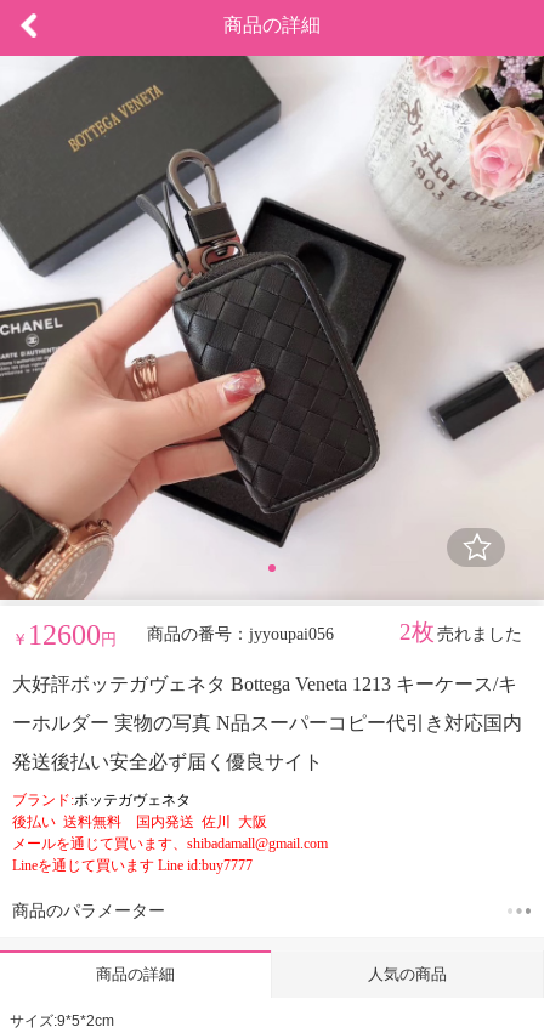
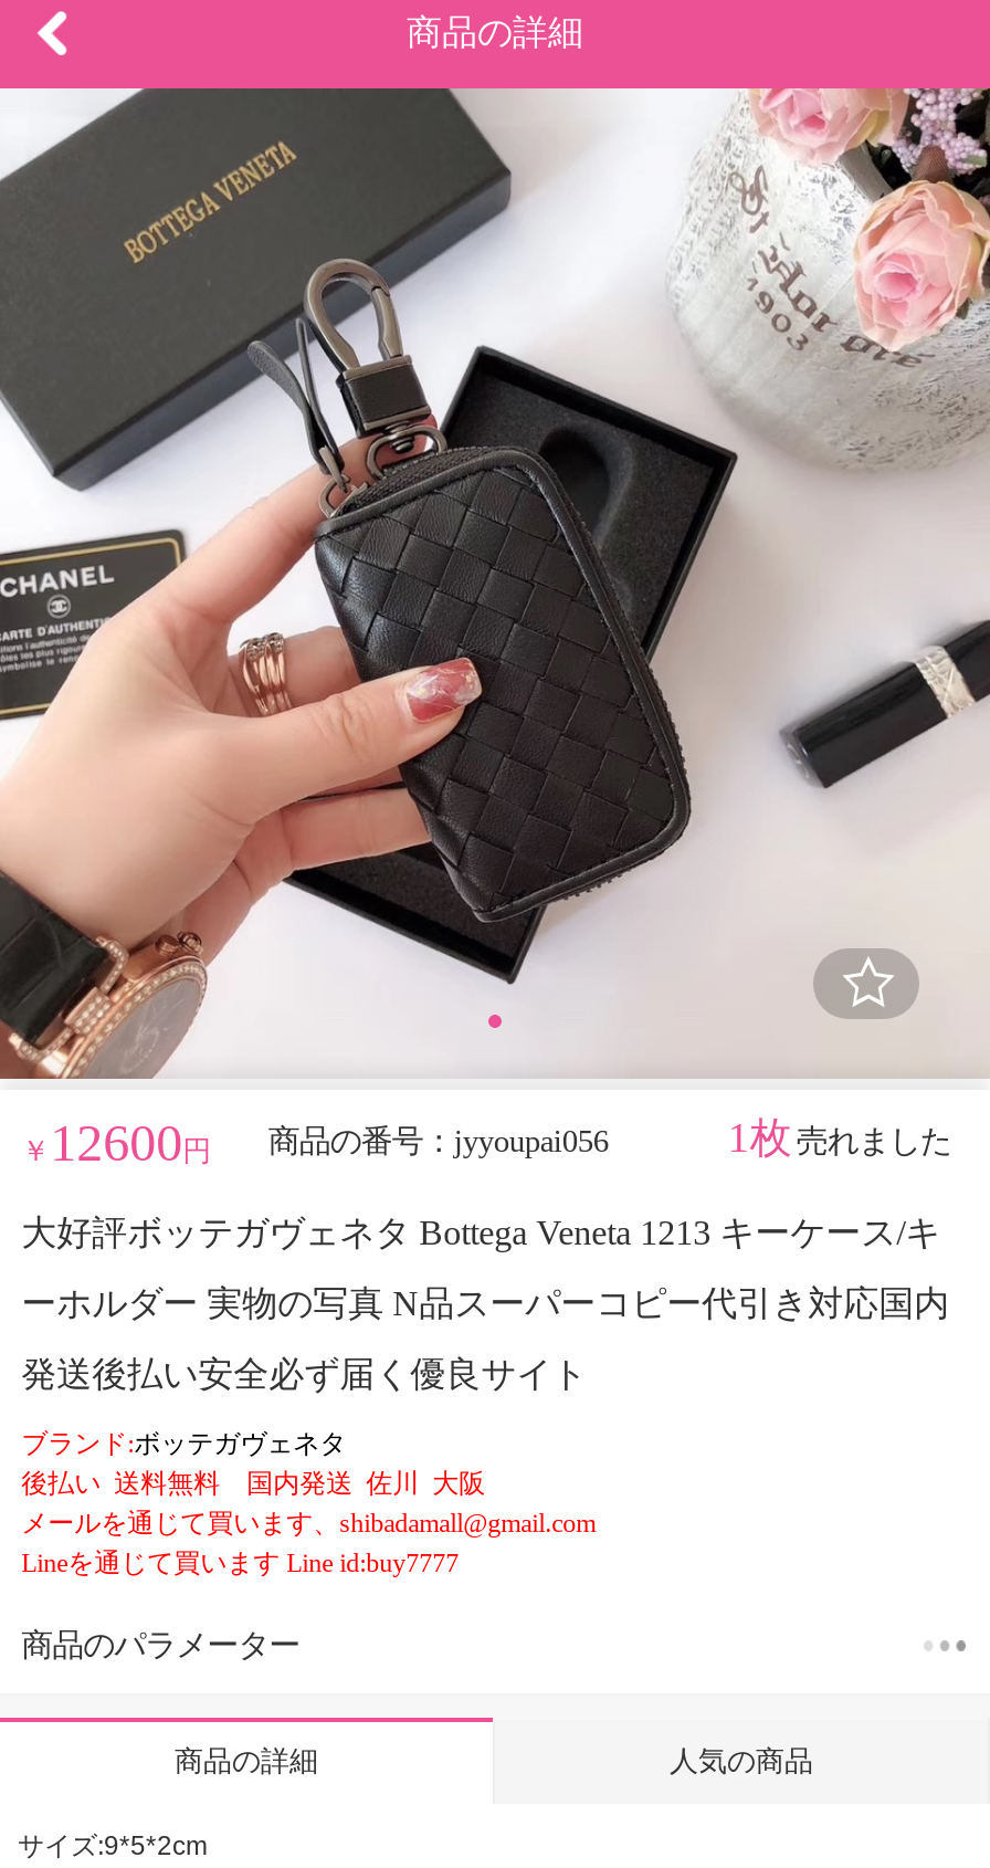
[147,620,523,645] 商品の番号：jyyoupai056 2枚 売れました -> [268,1115,951,1161] 商品の番号：jyyoupai056 1枚 売れました

